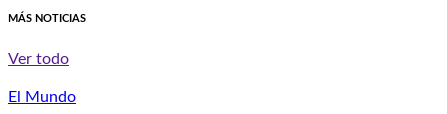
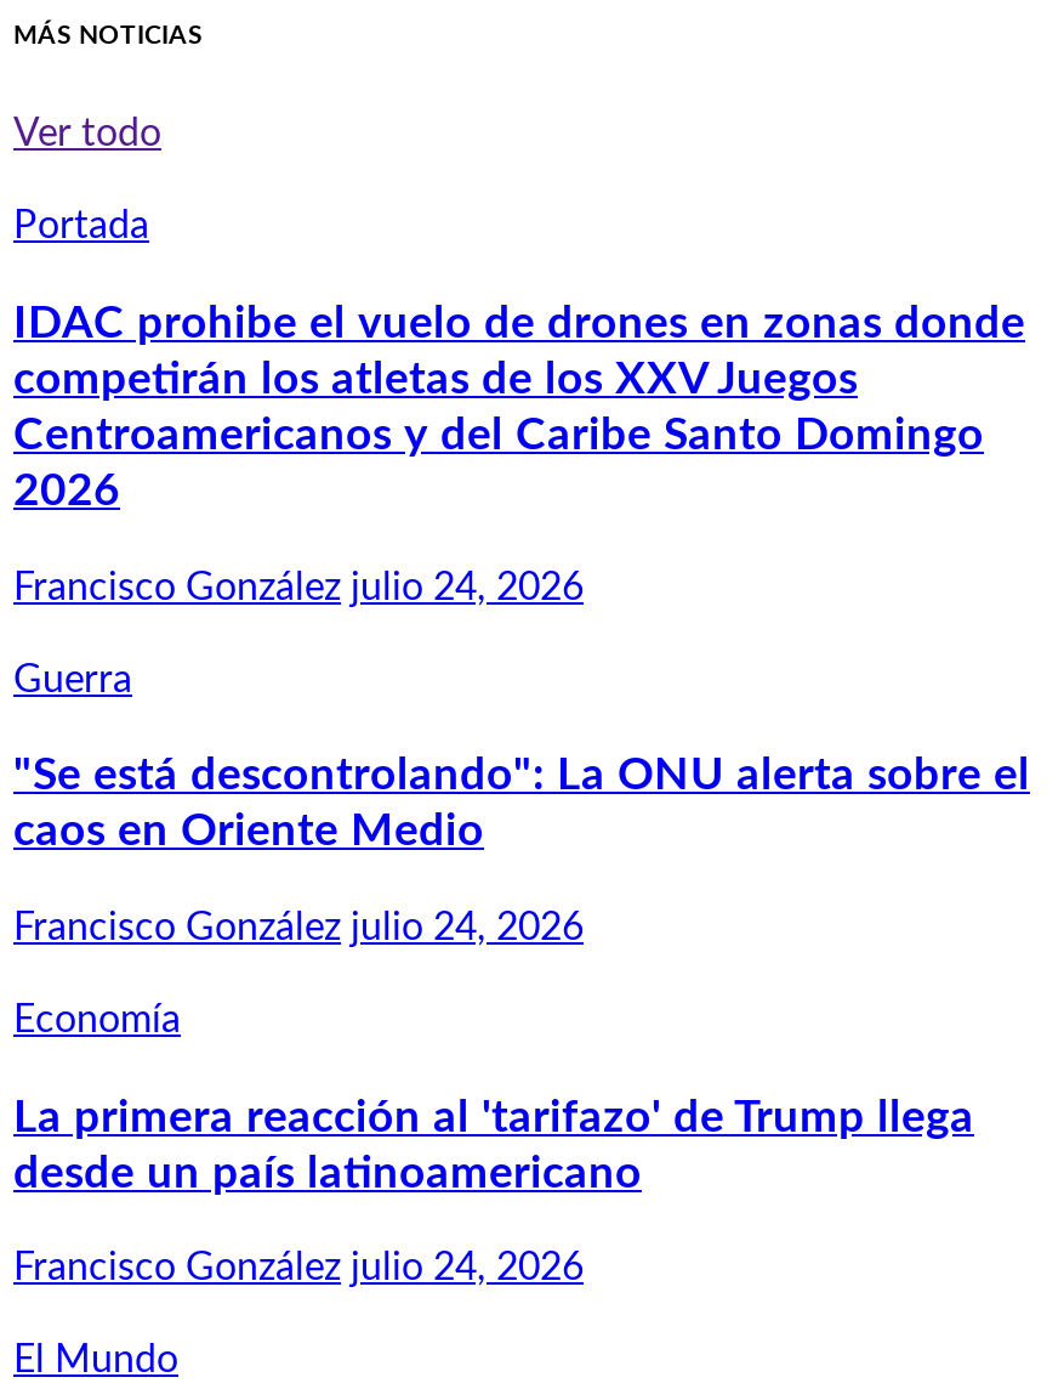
none -> [13,207,1030,1288] Portada | IDAC prohibe el vuelo de drones en zonas donde | competirán los atletas de los XXV Juegos | Centroamericanos y del Caribe Santo Domingo | 2026 | Francisco González julio 24, 2026 | Guerra | "Se está descontrolando": La ONU alerta sobre el | caos en Oriente Medio | Francisco González julio 24, 2026 | Economía | La primera reacción al 'tarifazo' de Trump llega | desde un país latinoamericano | Francisco González julio 24, 2026

